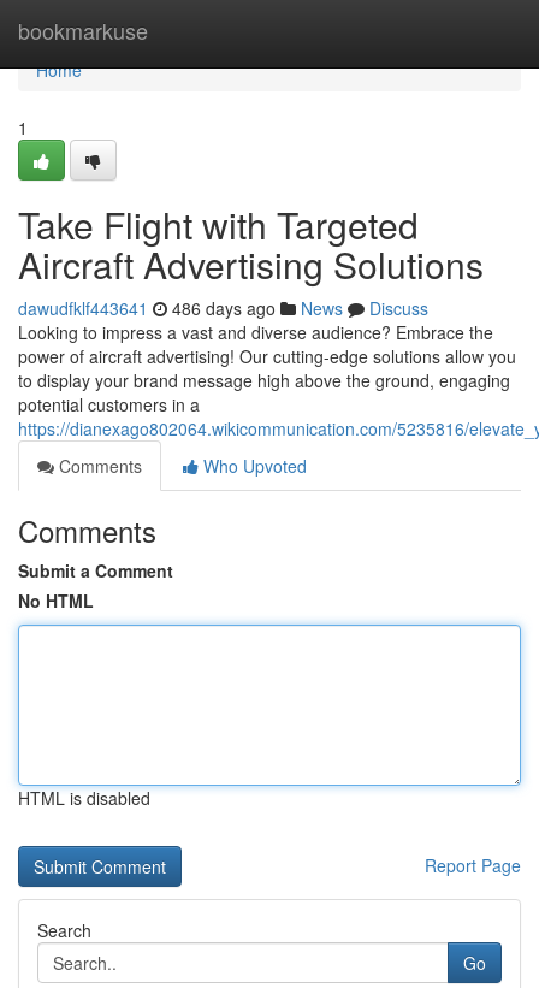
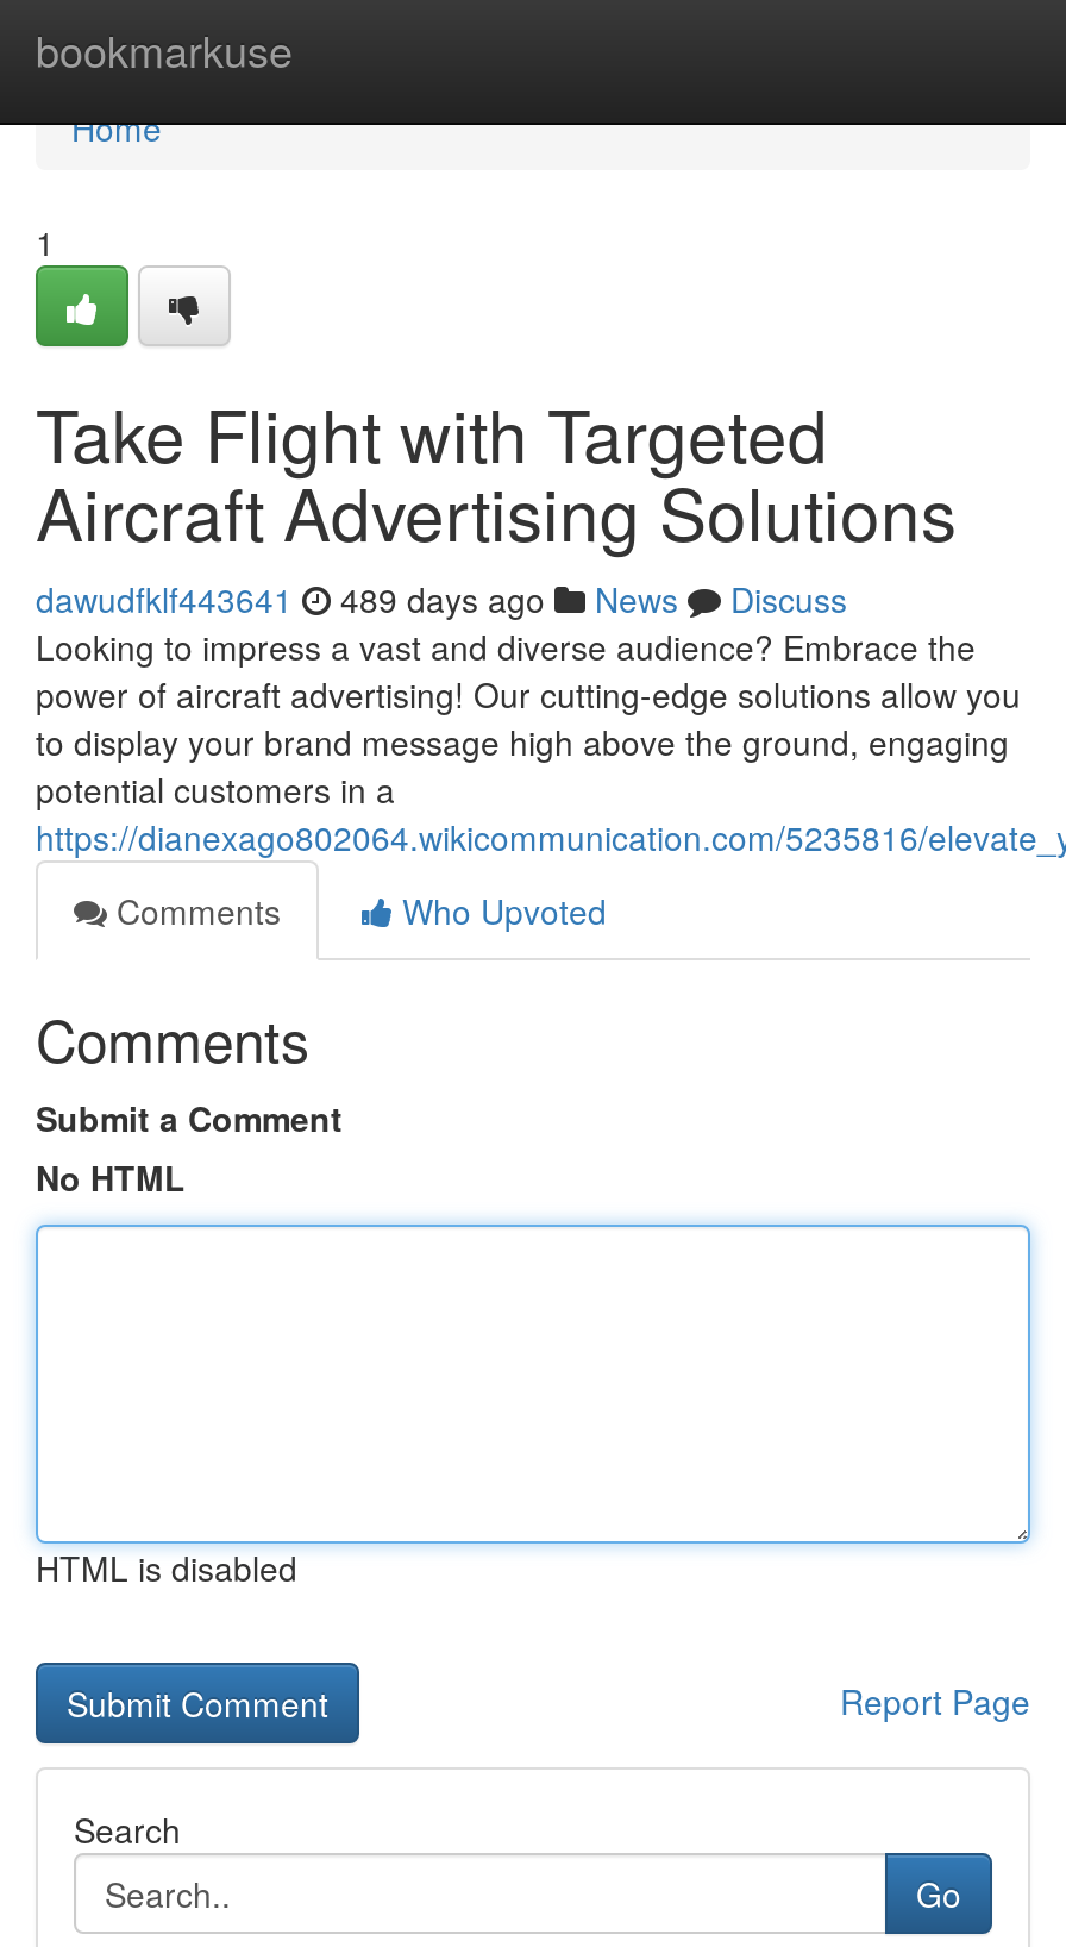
[18,296,428,320] dawudfklf443641 486 days ago News Discuss -> [36,575,847,622] dawudfklf443641 489 days ago News Discuss

